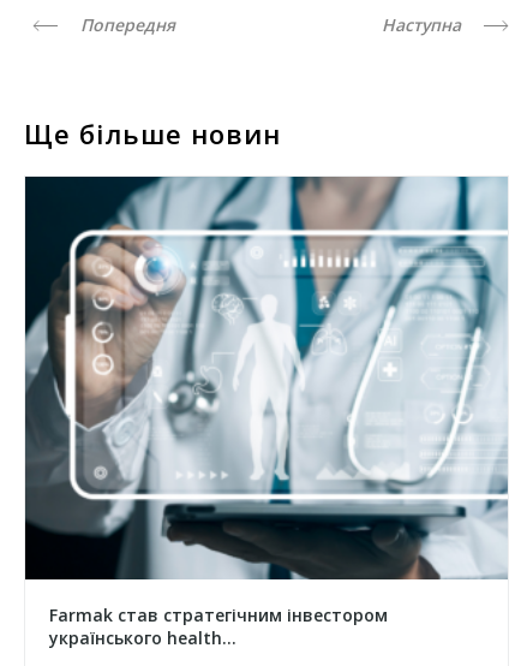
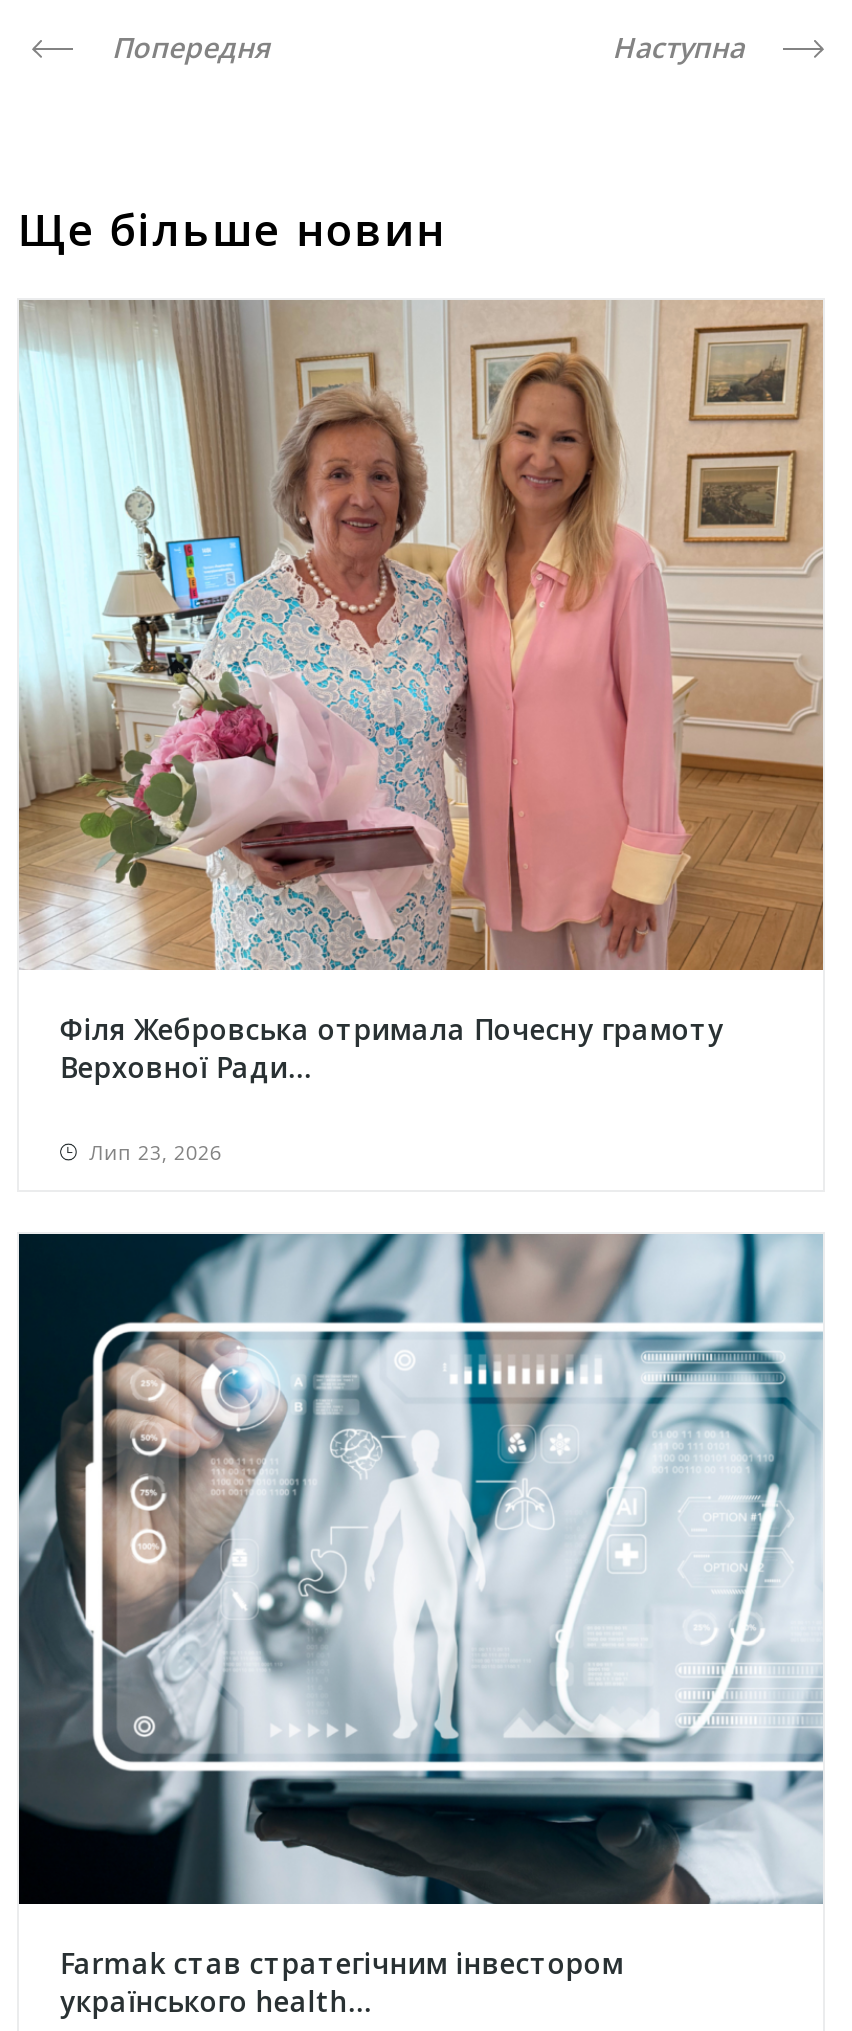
none -> [17,298,825,1167] [image] | Філя Жебровська отримала Почесну грамоту | Верховної Ради... | Лип 23, 2026

